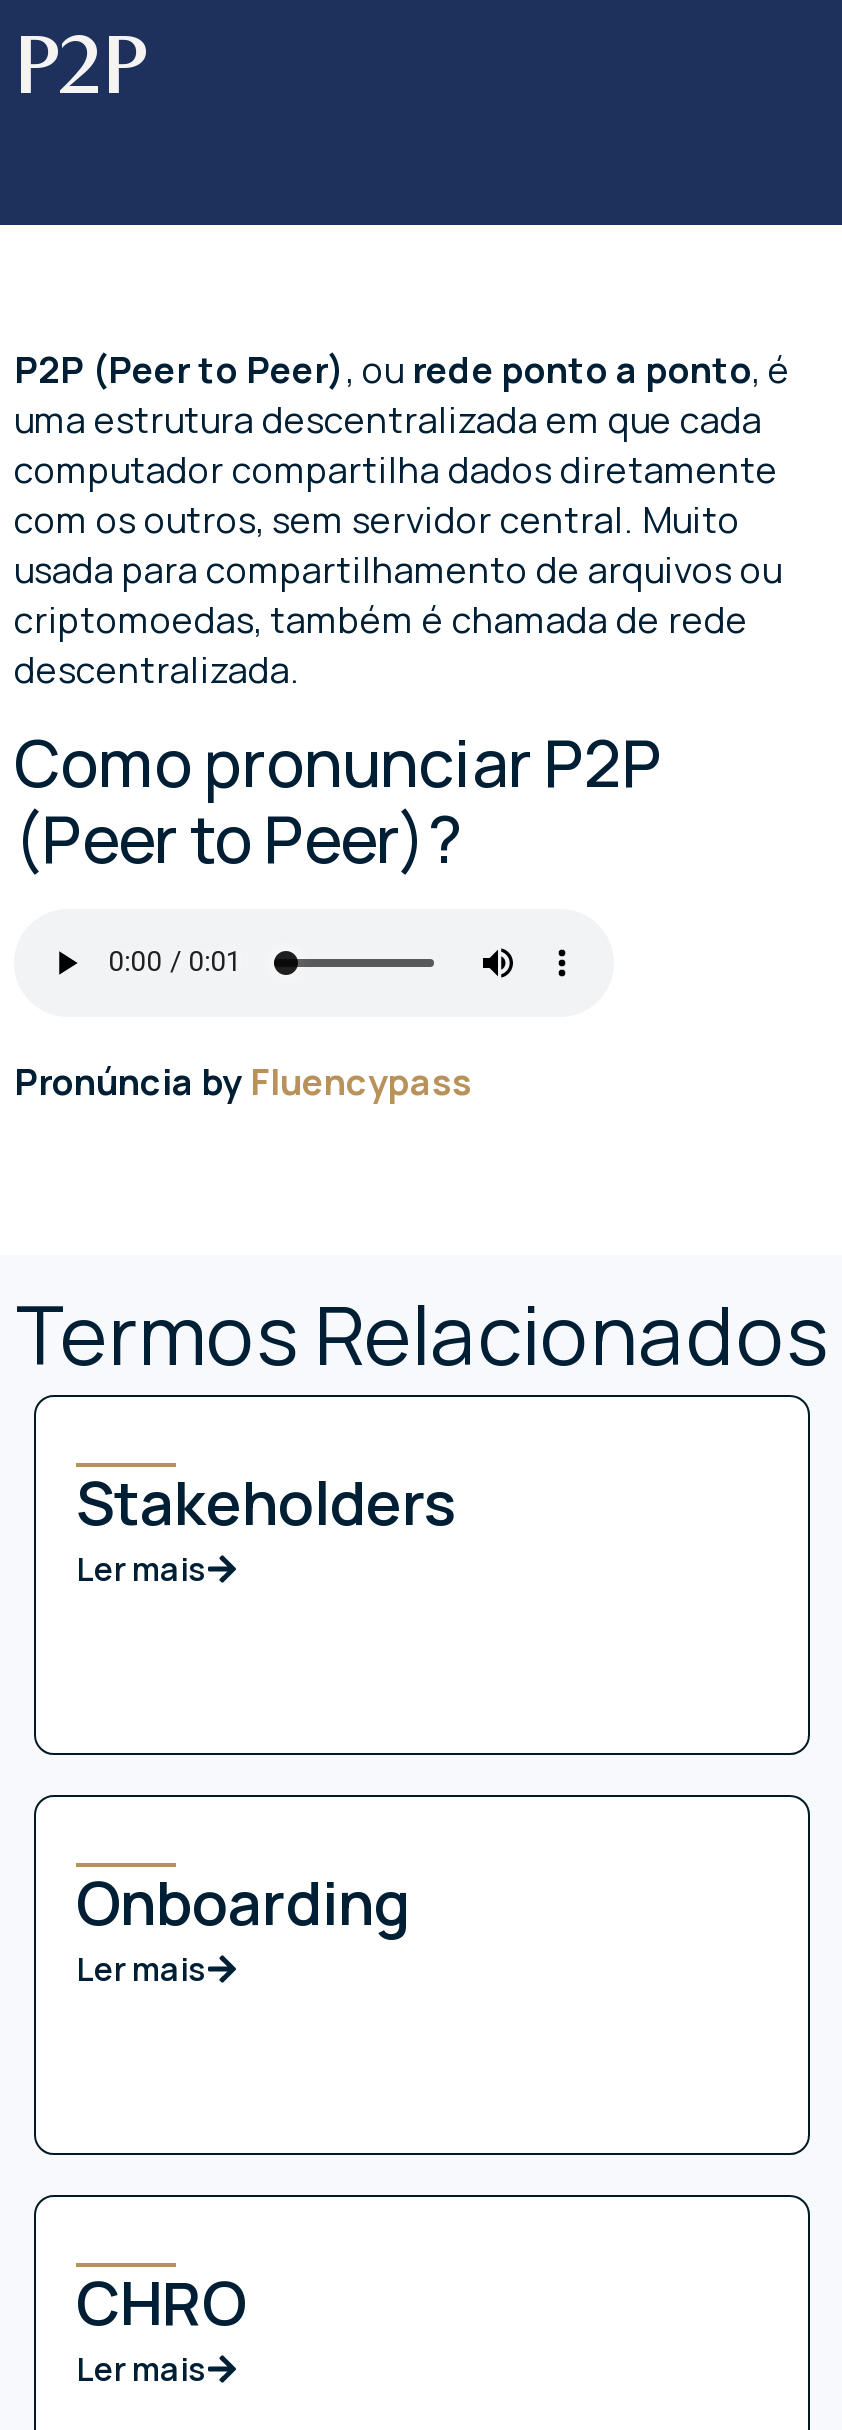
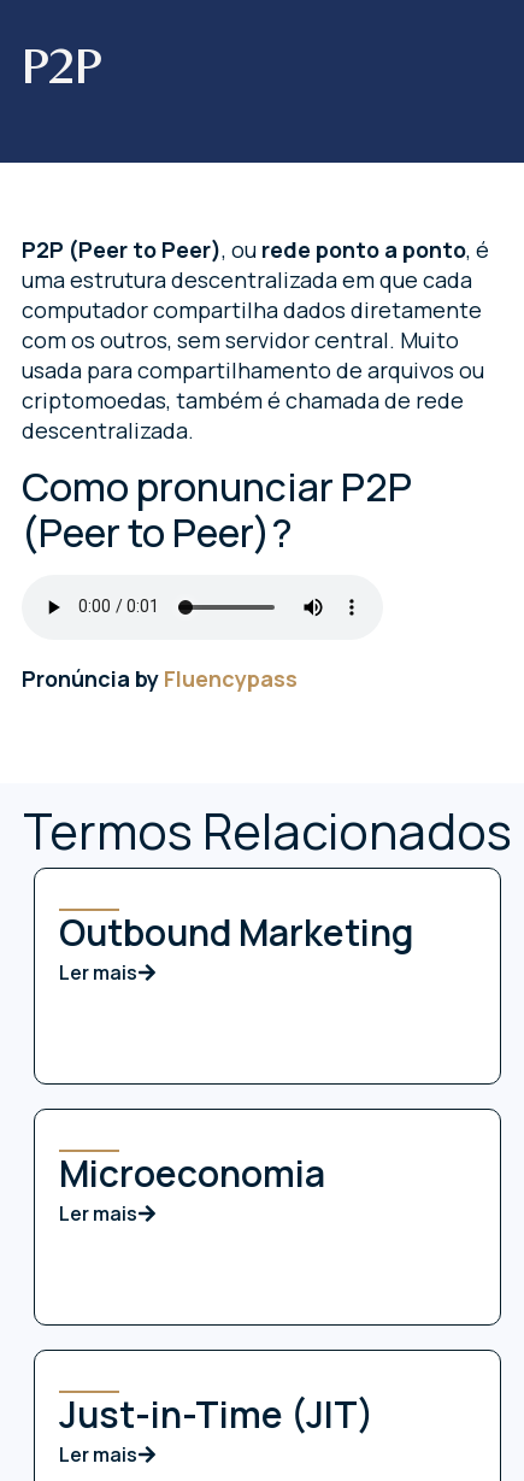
[76,1462,458,1544] Stakeholders -> [59,908,413,957] Outbound Marketing
[76,1862,410,1944] Onboarding -> [59,1149,325,1198] Microeconomia
[76,2262,246,2344] CHRO -> [59,1390,373,1439] Just-in-Time (JIT)

